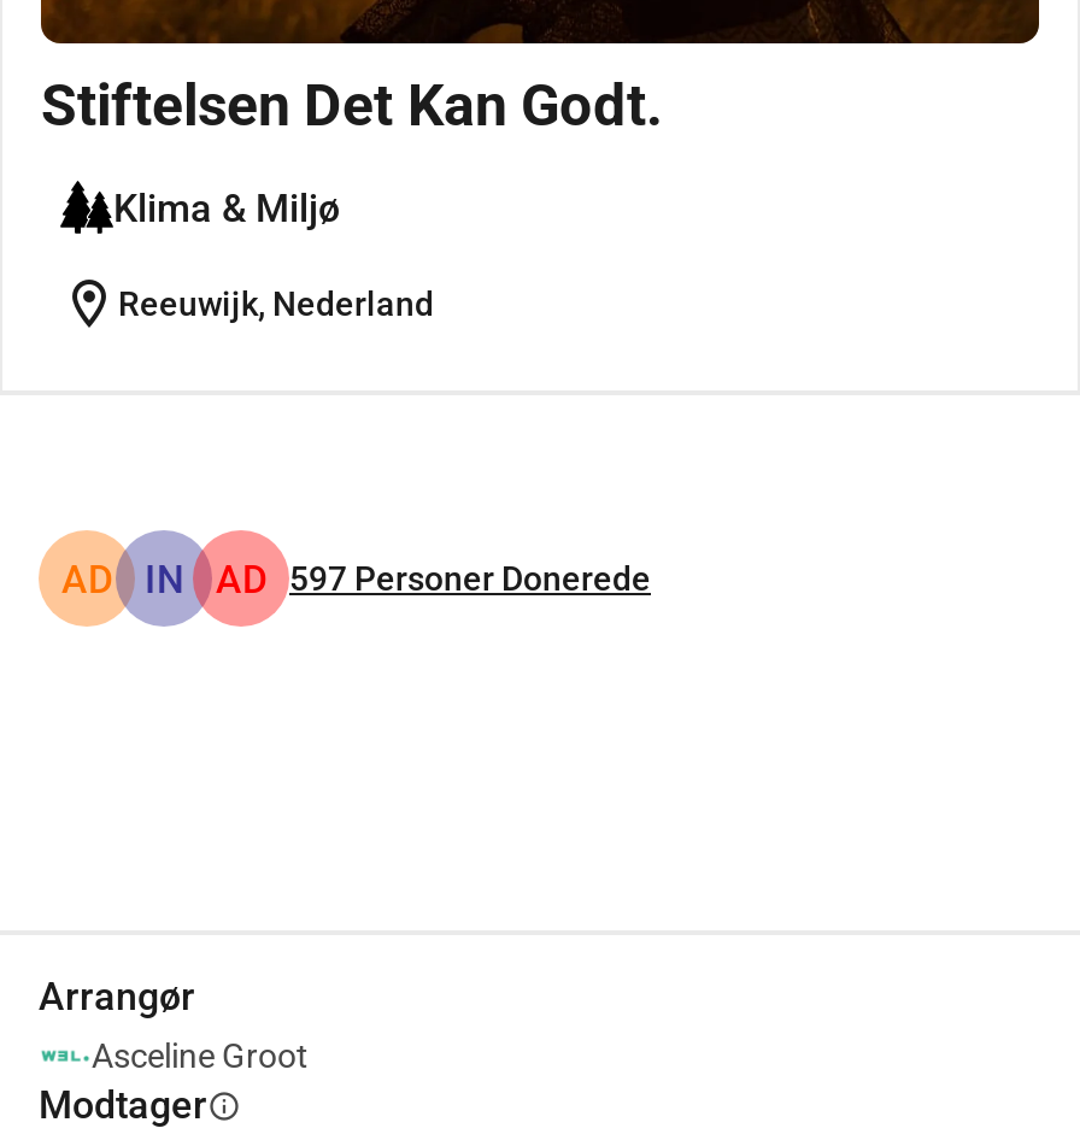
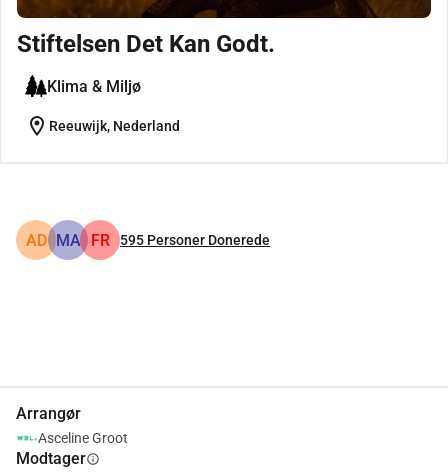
[61,556,651,601] AD | IN | AD 597 Personer Donerede -> [25,230,270,249] AD MA FR | 595 Personer Donerede

